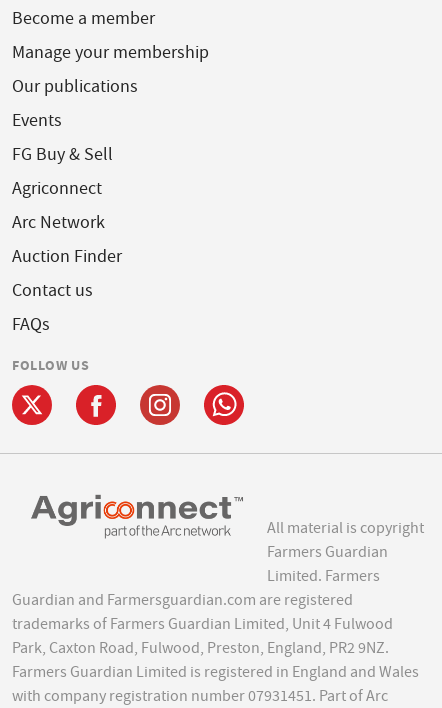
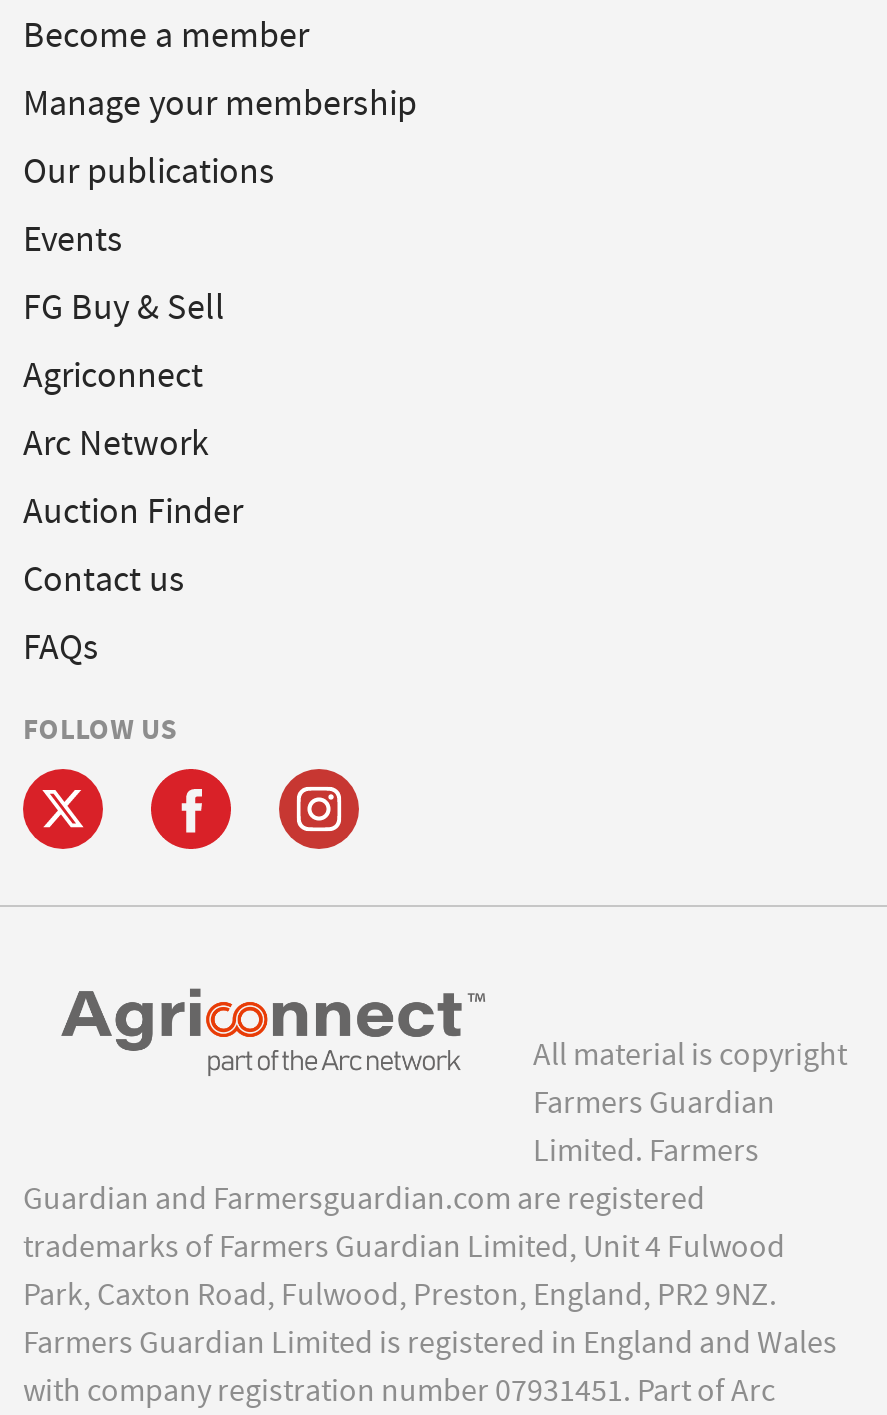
[203,384,245,426] [image] -> none

